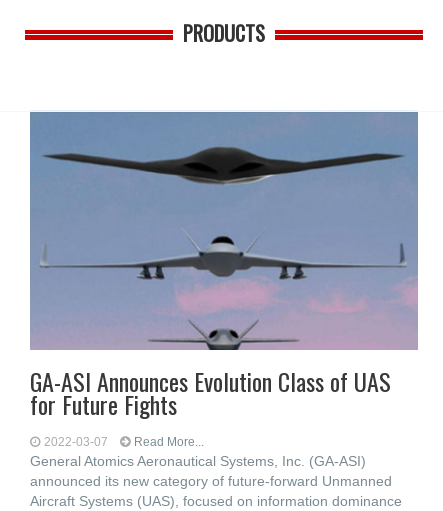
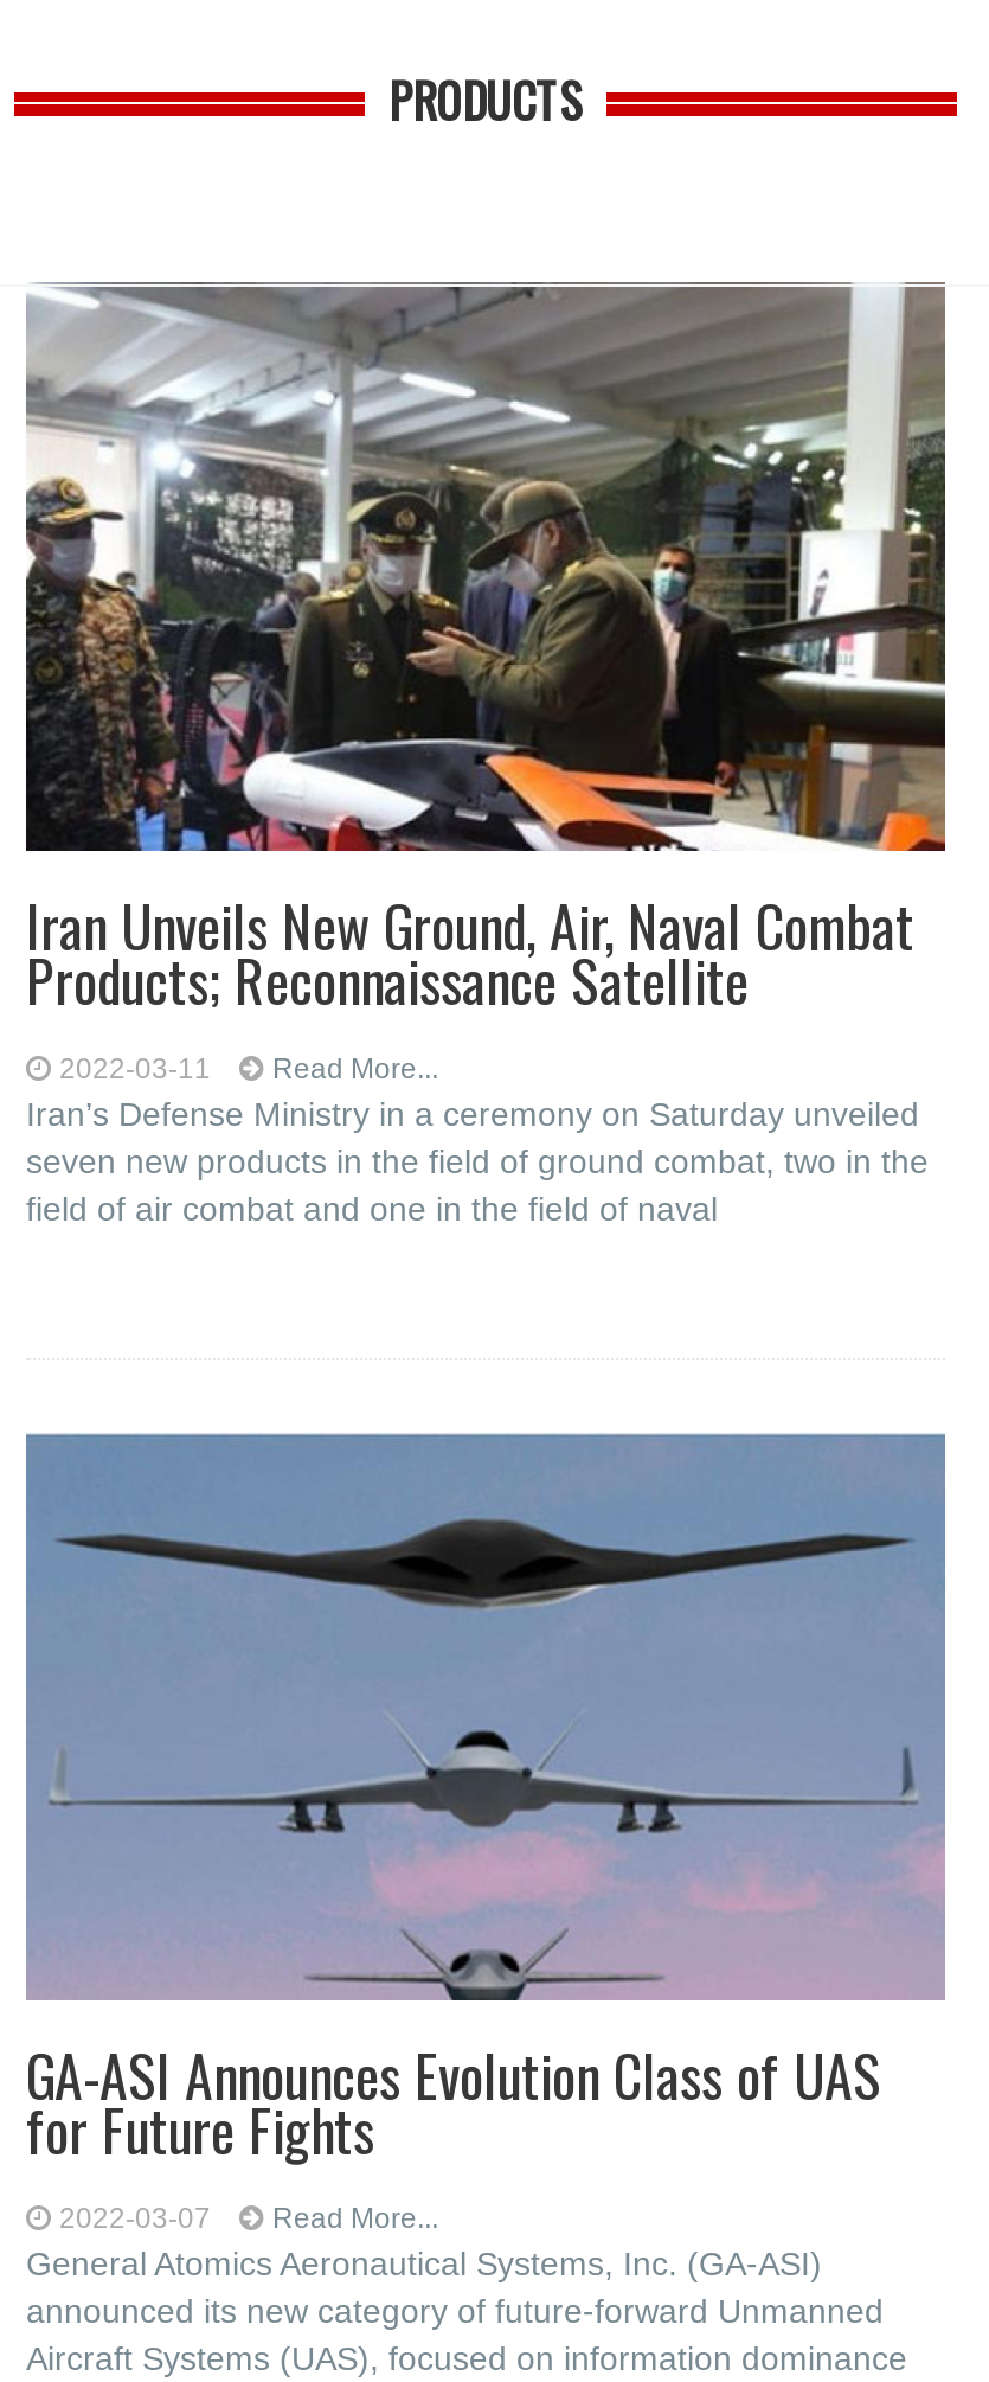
none -> [24,280,948,1228] [image] | Iran Unveils New Ground, Air, Naval Combat | Products; Reconnaissance Satellite | 2022-03-11 | Read More... | Iran’s Defense Ministry in a ceremony on Saturday unveiled | seven new products in the field of ground combat, two in the | field of air combat and one in the field of naval

